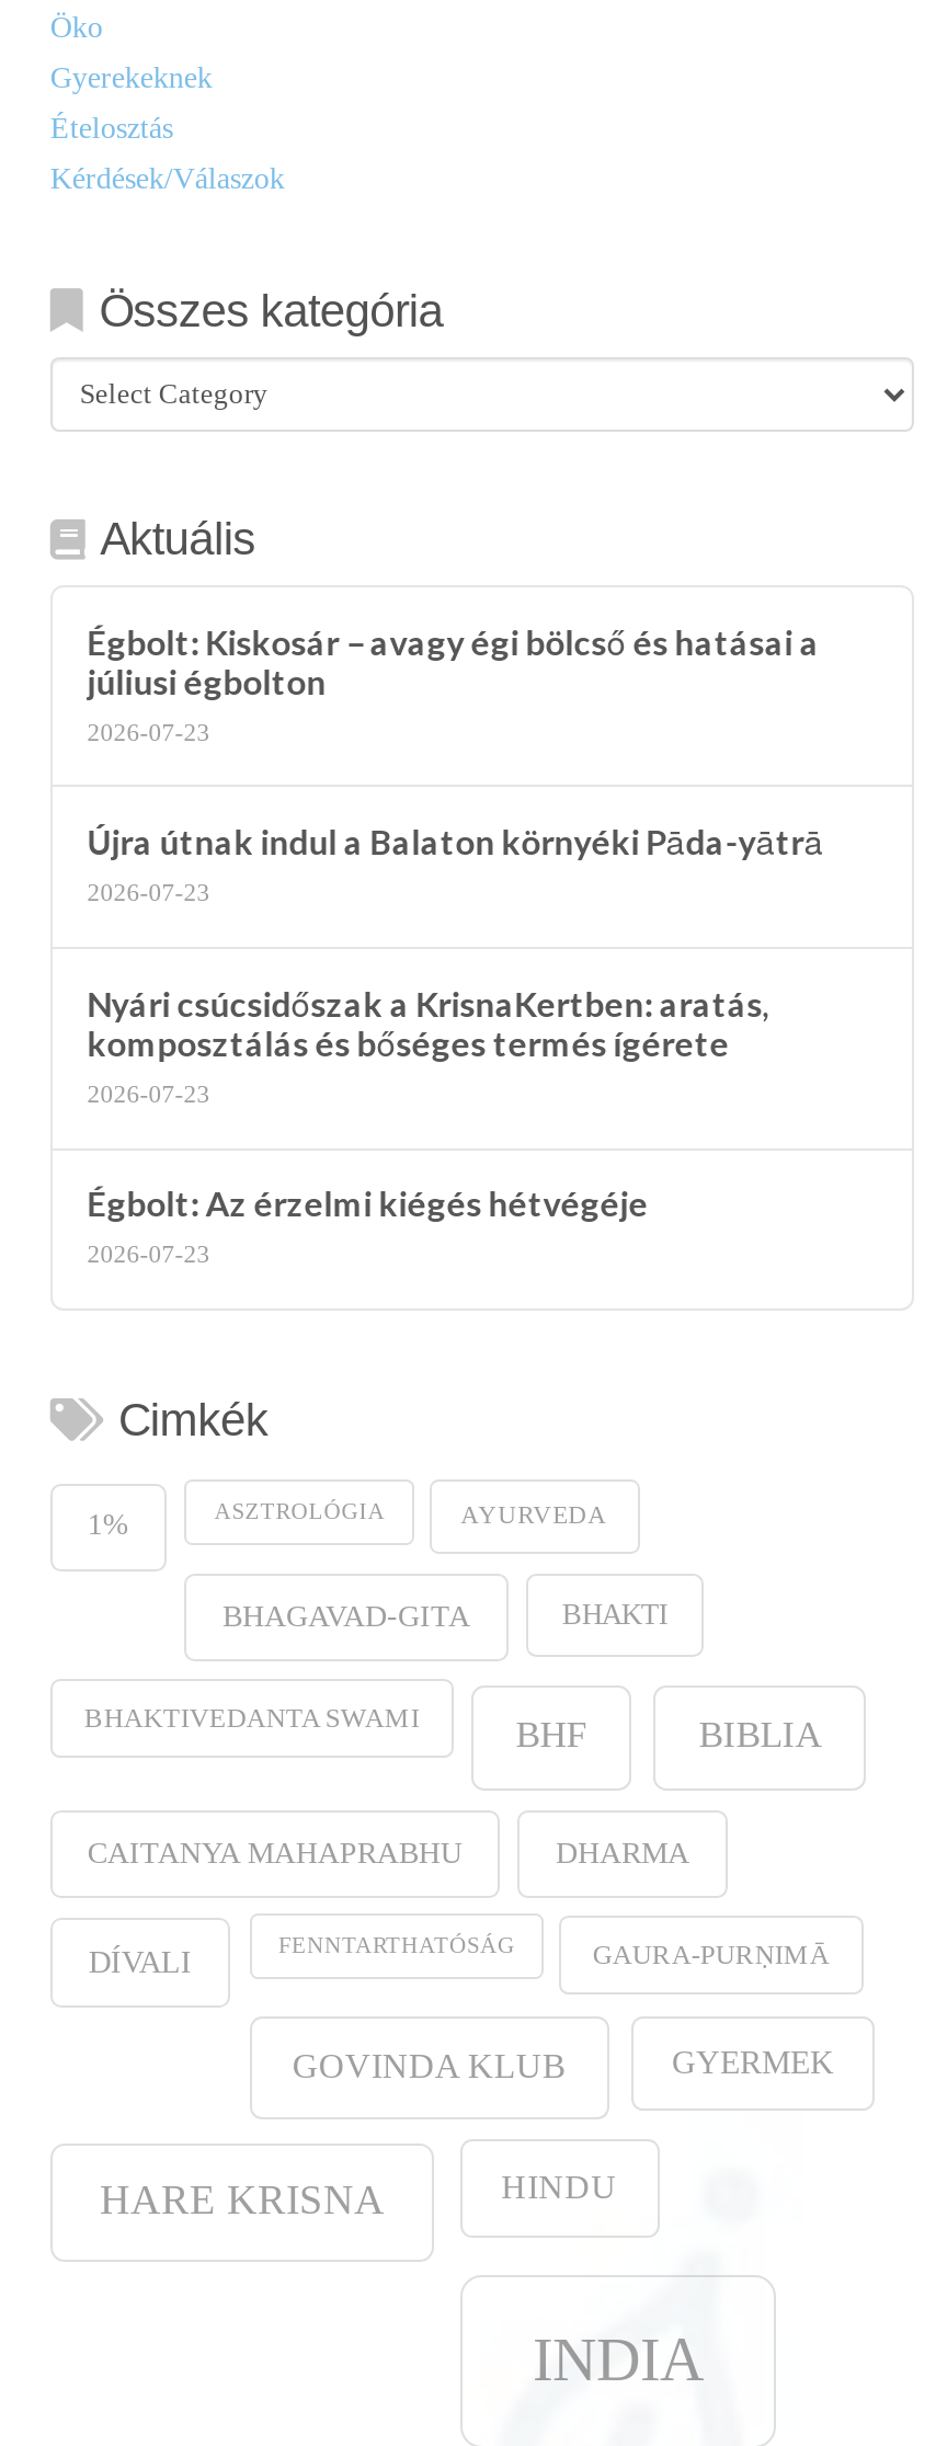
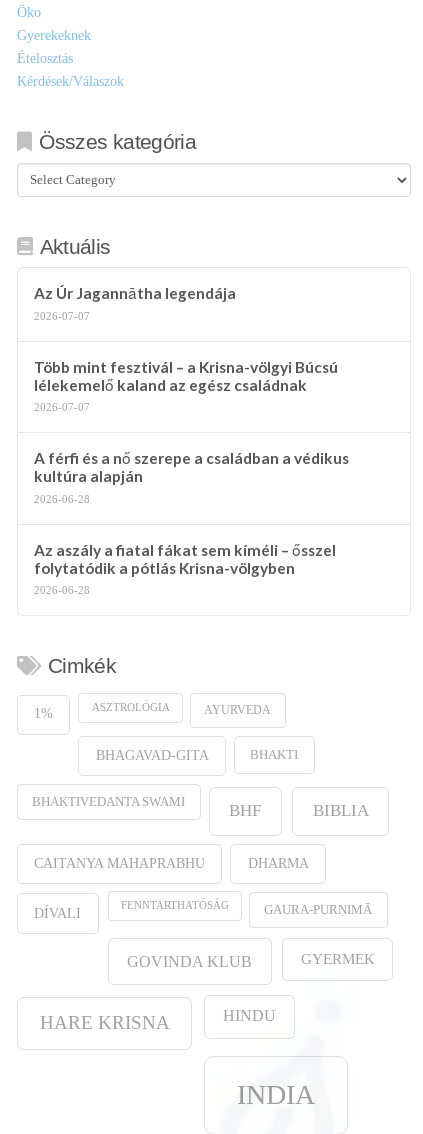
[87,622,819,745] Égbolt: Kiskosár – avagy égi bölcső és hatásai a | júliusi égbolton | 2026-07-23 -> [34,284,236,322] Az Úr Jagannātha legendája | 2026-07-07
[87,823,824,906] Újra útnak indul a Balaton környéki Pāda-yātrā | 2026-07-23 -> [34,358,338,413] Több mint fesztivál – a Krisna-völgyi Búcsú | lélekemelő kaland az egész családnak | 2026-07-07
[87,984,769,1106] Nyári csúcsidőszak a KrisnaKertben: aratás, | komposztálás és bőséges termés ígérete | 2026-07-23 -> [34,449,349,505] A férfi és a nő szerepe a családban a védikus | kultúra alapján | 2026-06-28
[87,1185,648,1267] Égbolt: Az érzelmi kiégés hétvégéje | 2026-07-23 -> [34,541,336,596] Az aszály a fiatal fákat sem kíméli – ősszel | folytatódik a pótlás Krisna-völgyben | 2026-06-28

